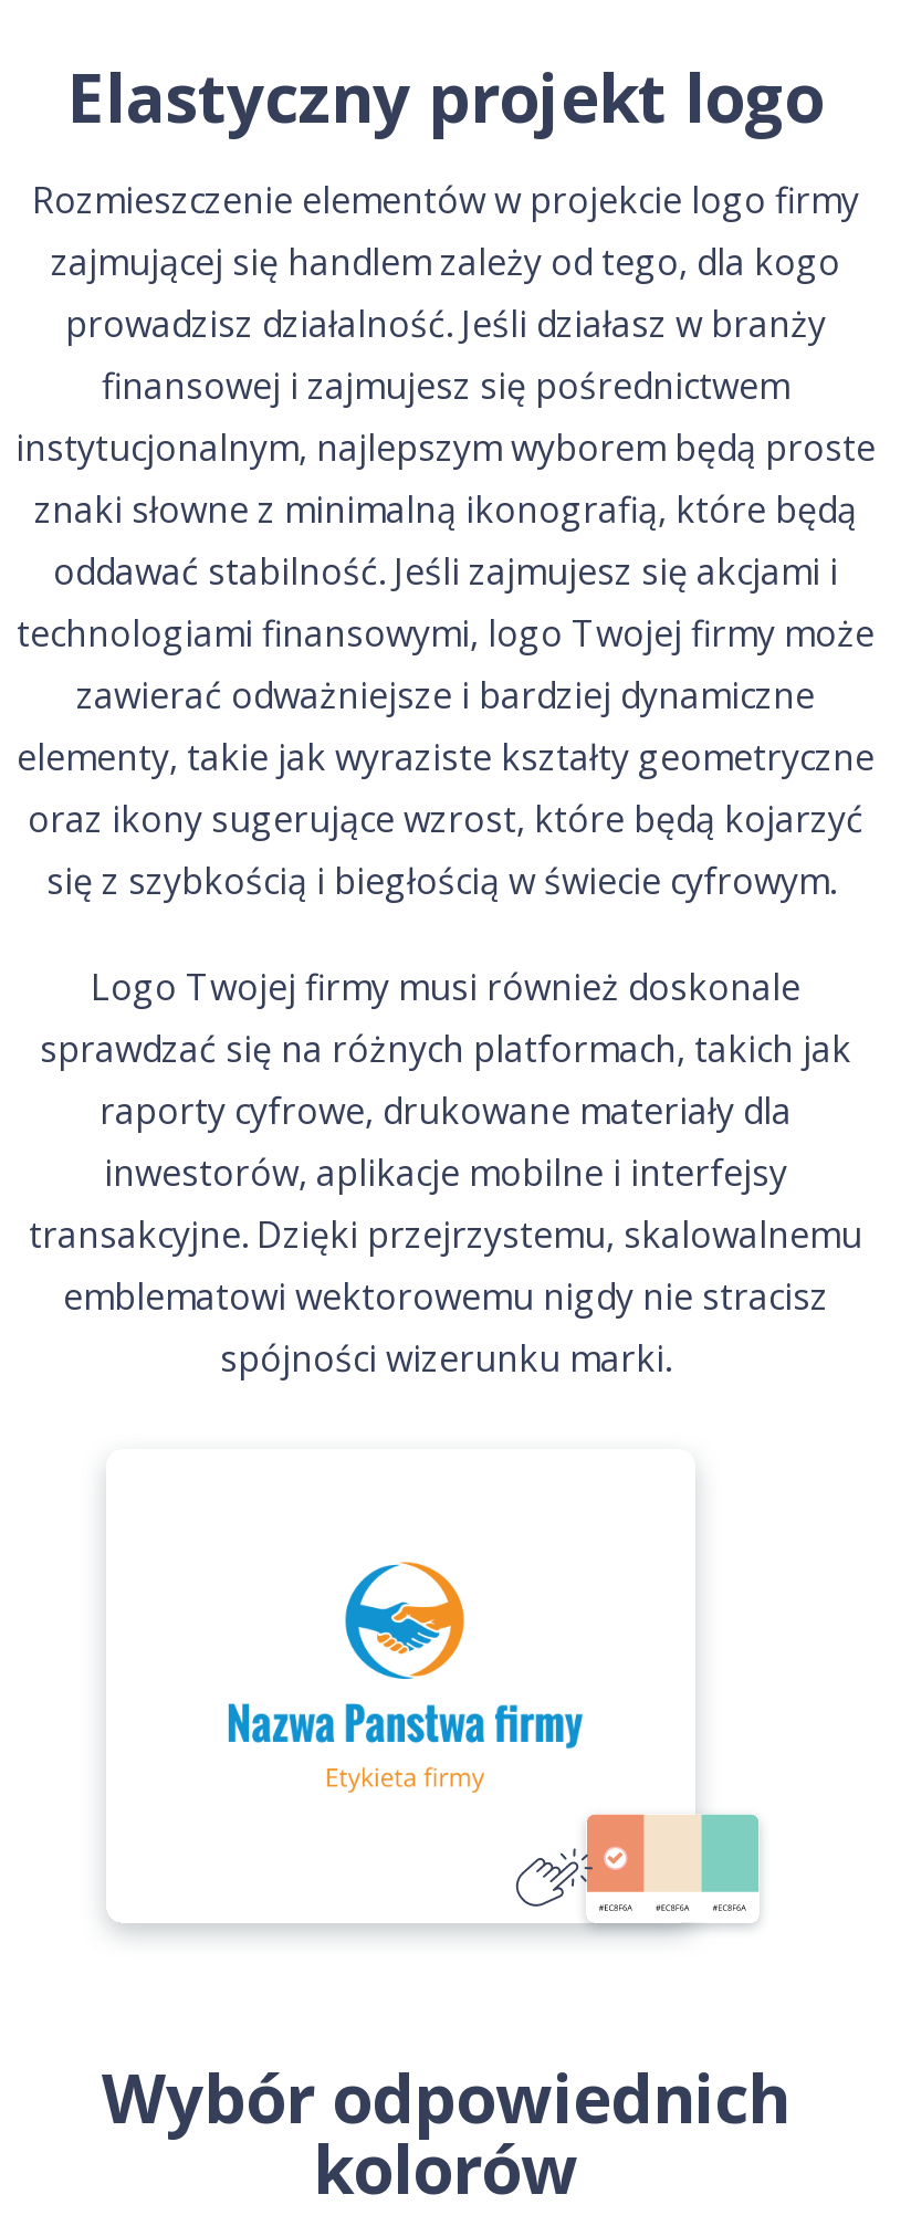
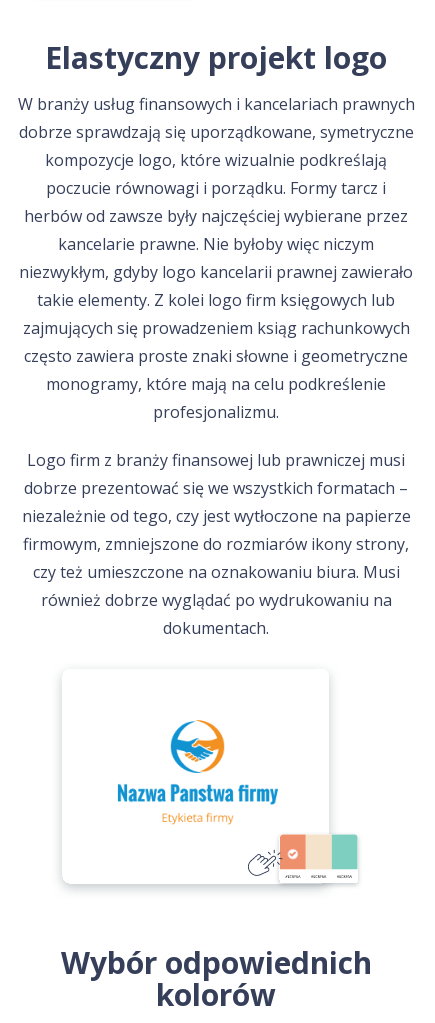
[15,175,876,905] Rozmieszczenie elementów w projekcie logo firmy | zajmującej się handlem zależy od tego, dla kogo | prowadzisz działalność. Jeśli działasz w branży | finansowej i zajmujesz się pośrednictwem | instytucjonalnym, najlepszym wyborem będą proste | znaki słowne z minimalną ikonografią, które będą | oddawać stabilność. Jeśli zajmujesz się akcjami i | technologiami finansowymi, logo Twojej firmy może | zawierać odważniejsze i bardziej dynamiczne | elementy, takie jak wyraziste kształty geometryczne | oraz ikony sugerujące wzrost, które będą kojarzyć | się z szybkością i biegłością w świecie cyfrowym. -> [17,93,414,423] W branży usług finansowych i kancelariach prawnych | dobrze sprawdzają się uporządkowane, symetryczne | kompozycje logo, które wizualnie podkreślają | poczucie równowagi i porządku. Formy tarcz i | herbów od zawsze były najczęściej wybierane przez | kancelarie prawne. Nie byłoby więc niczym | niezwykłym, gdyby logo kancelarii prawnej zawierało | takie elementy. Z kolei logo firm księgowych lub | zajmujących się prowadzeniem ksiąg rachunkowych | często zawiera proste znaki słowne i geometryczne | monogramy, które mają na celu podkreślenie | profesjonalizmu.
[29,962,862,1382] Logo Twojej firmy musi również doskonale | sprawdzać się na różnych platformach, takich jak | raporty cyfrowe, drukowane materiały dla | inwestorów, aplikacje mobilne i interfejsy | transakcyjne. Dzięki przejrzystemu, skalowalnemu | emblematowi wektorowemu nigdy nie stracisz | spójności wizerunku marki. -> [21,449,410,639] Logo firm z branży finansowej lub prawniczej musi | dobrze prezentować się we wszystkich formatach – | niezależnie od tego, czy jest wytłoczone na papierze | firmowym, zmniejszone do rozmiarów ikony strony, | czy też umieszczone na oznakowaniu biura. Musi | również dobrze wyglądać po wydrukowaniu na | dokumentach.

